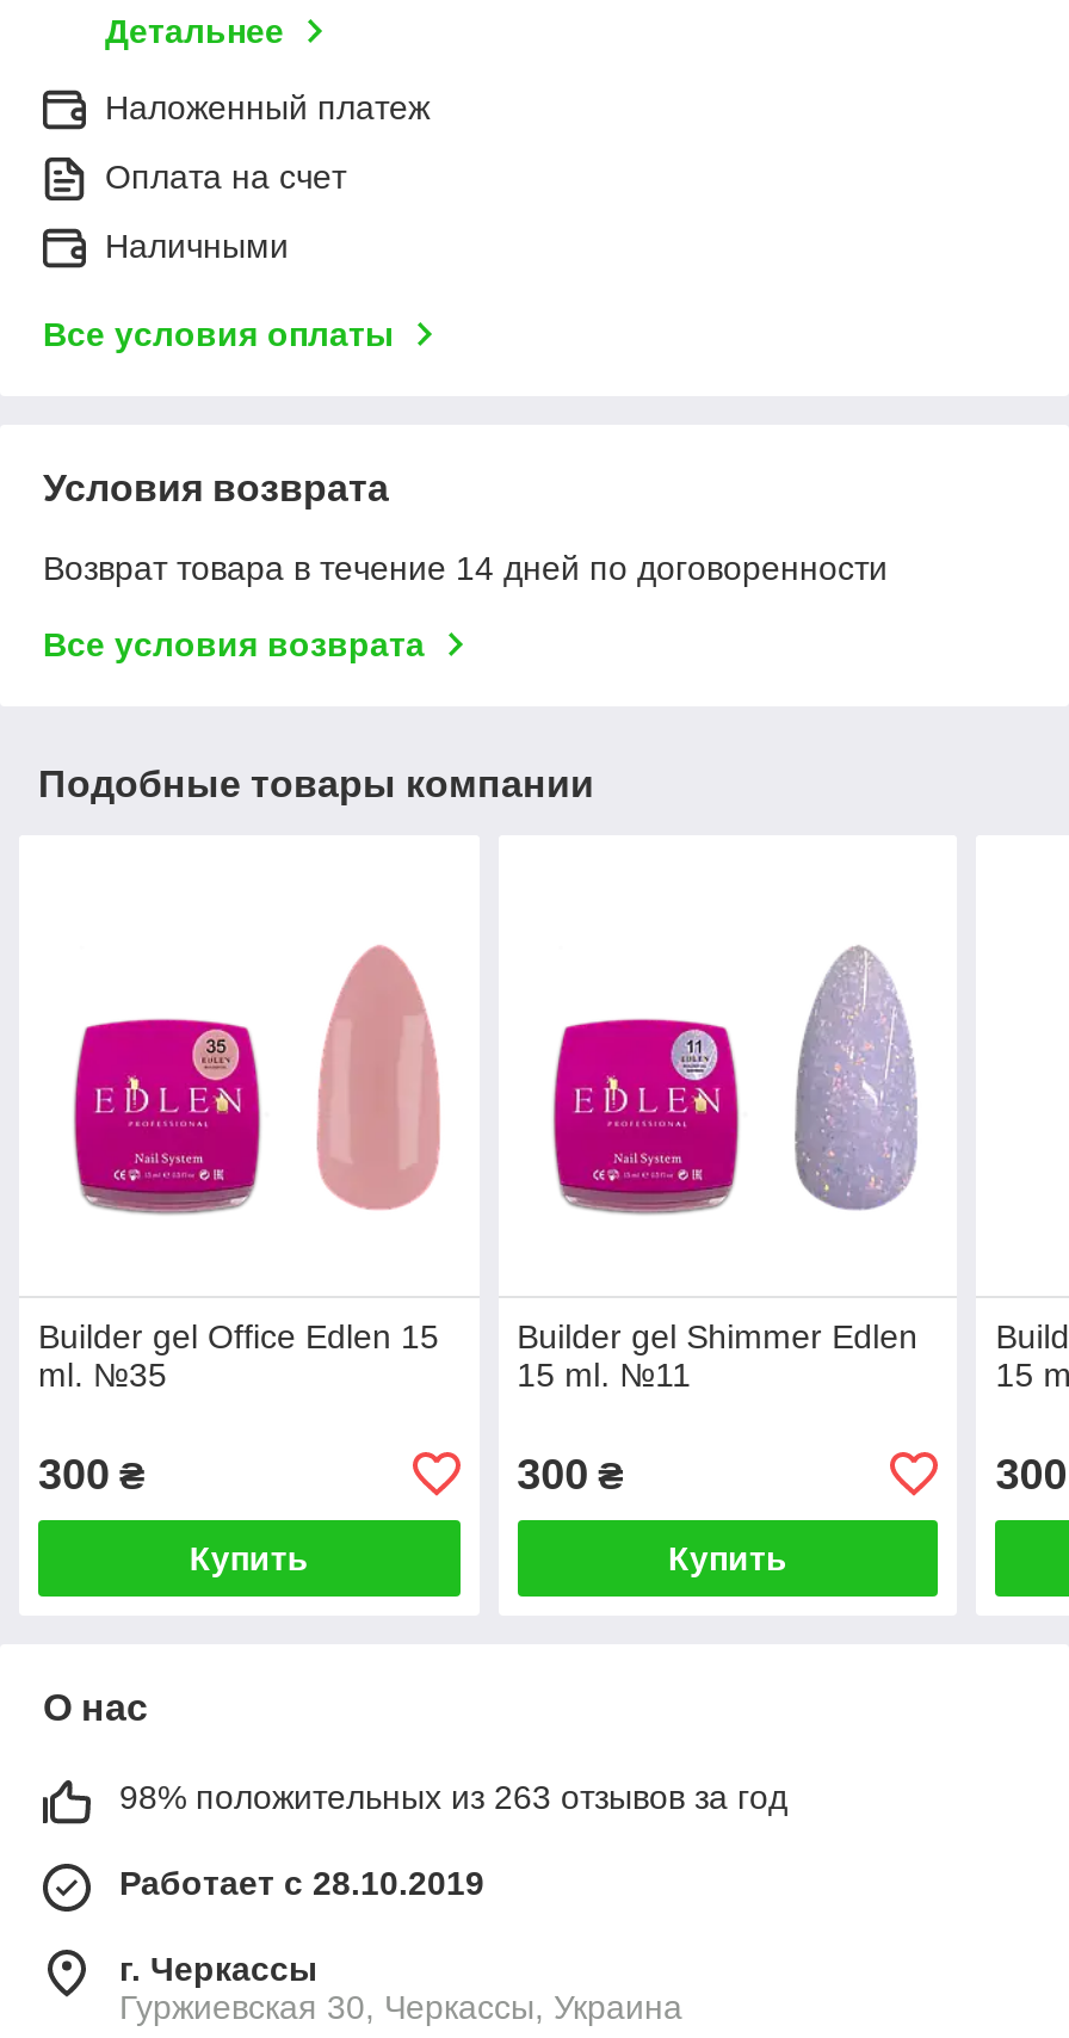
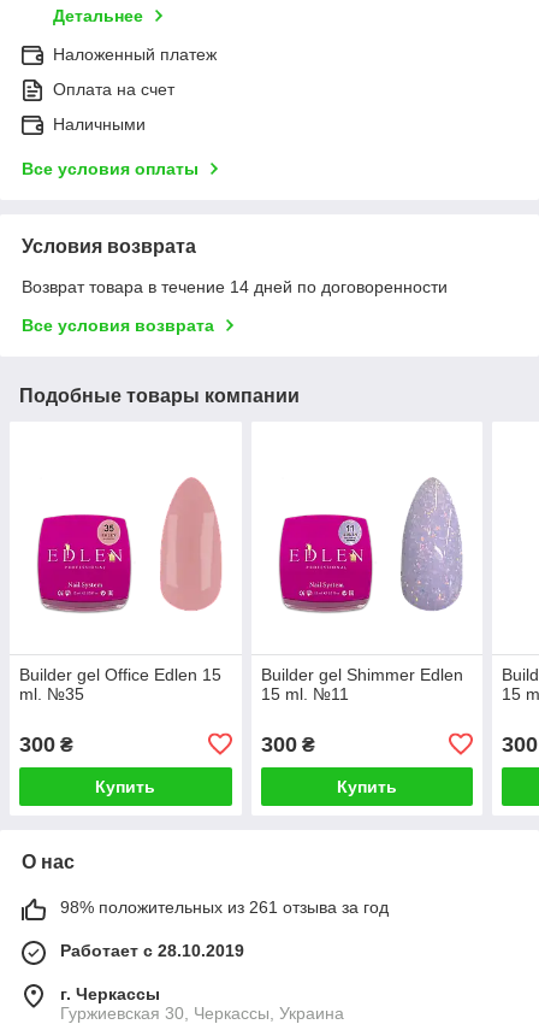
[119,1777,787,1816] 98% положительных из 263 отзывов за год -> [60,897,389,916] 98% положительных из 261 отзыва за год

